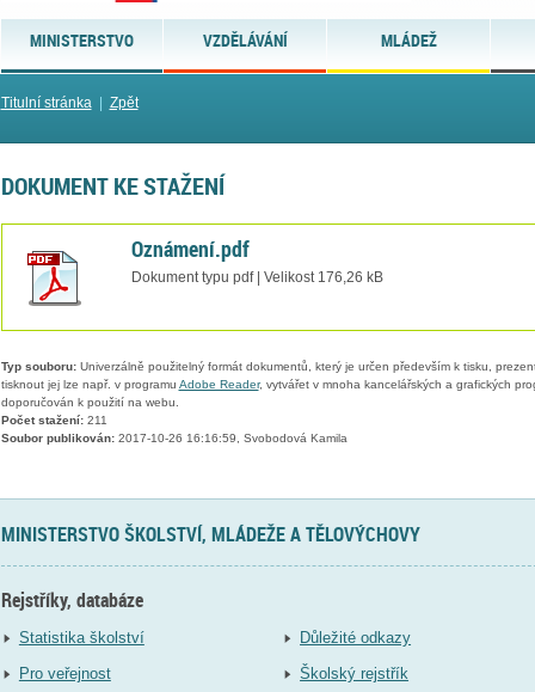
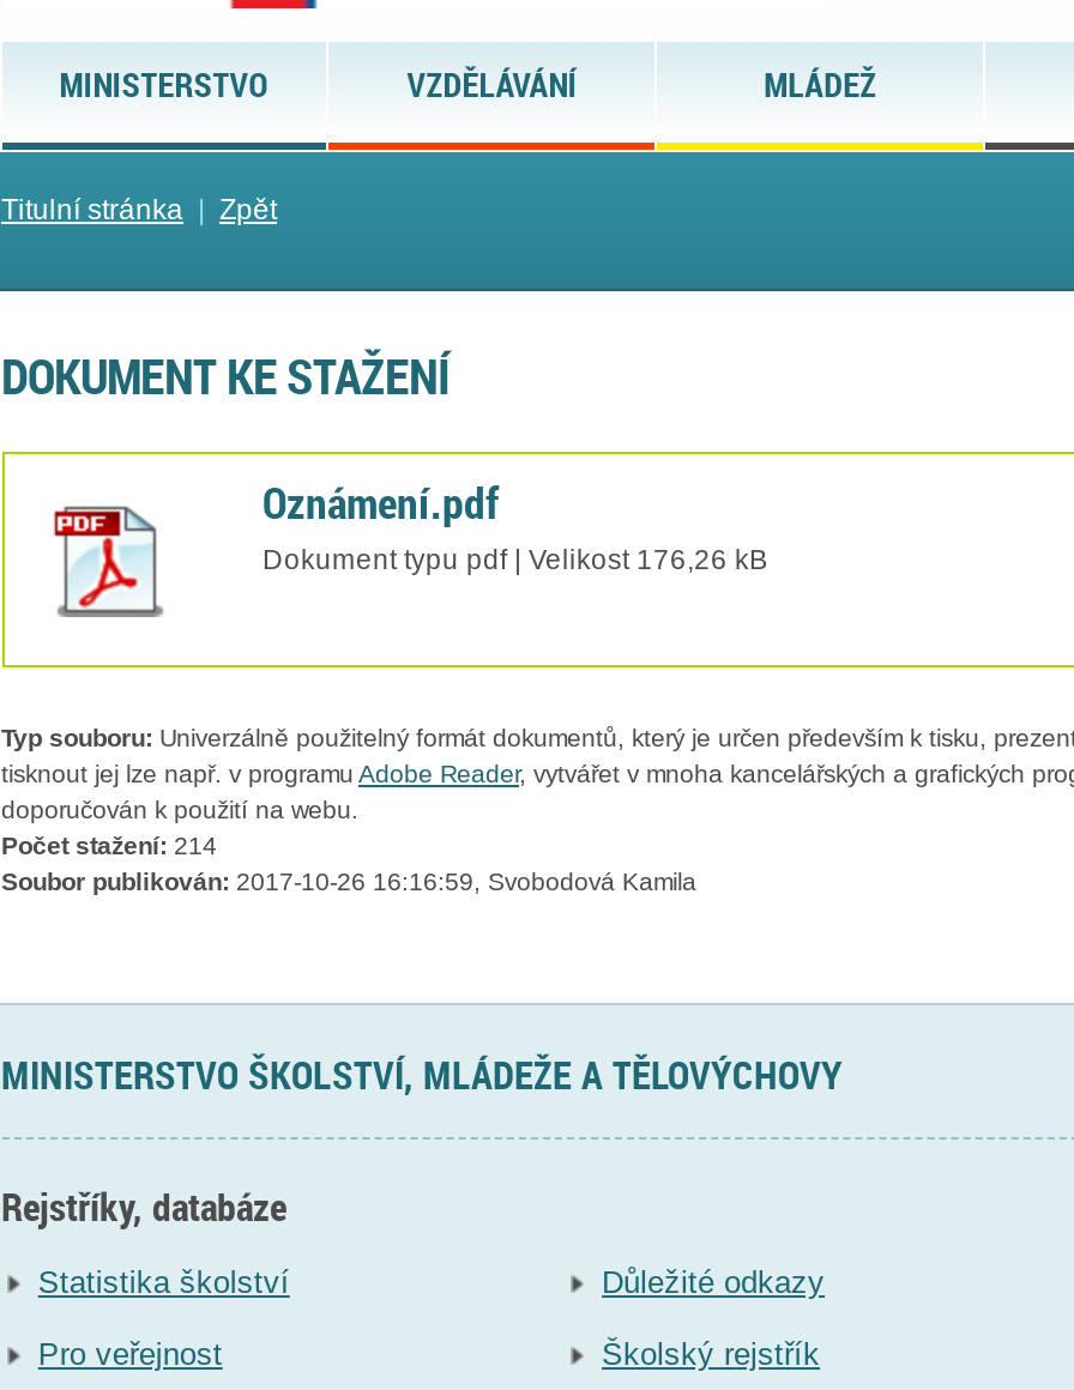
[1,414,107,427] Počet stažení: 211 -> [1,834,217,860] Počet stažení: 214

